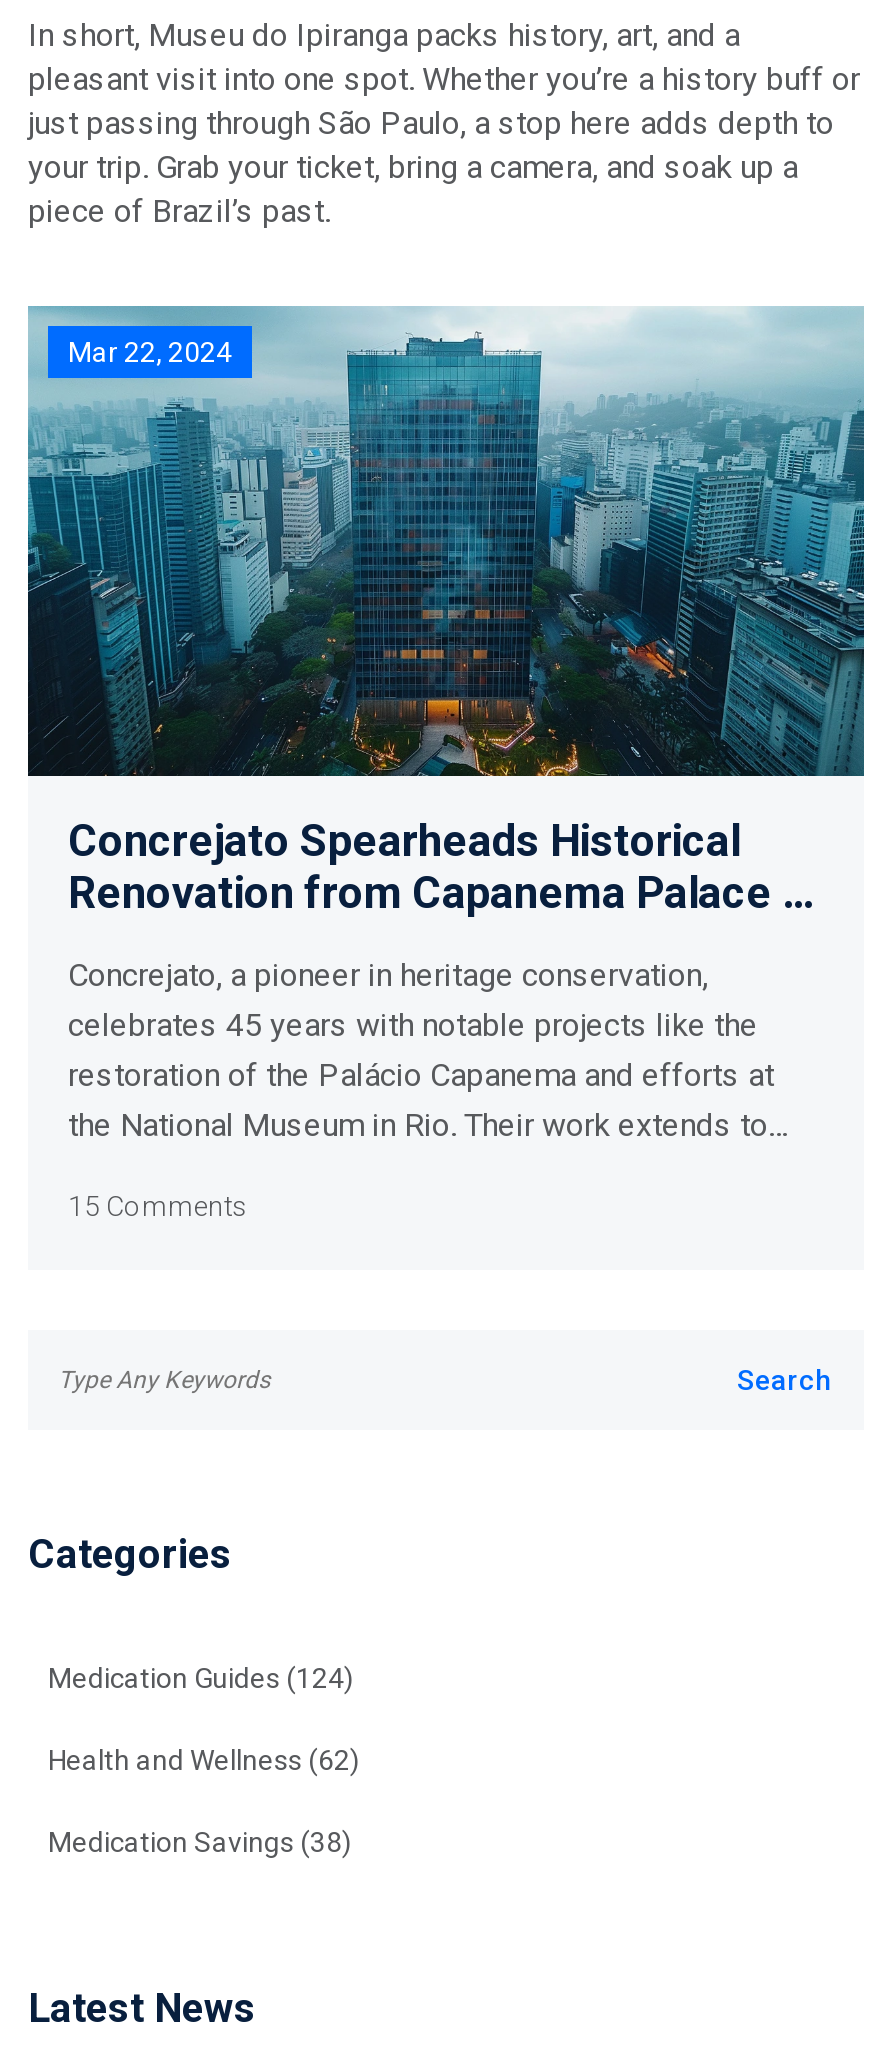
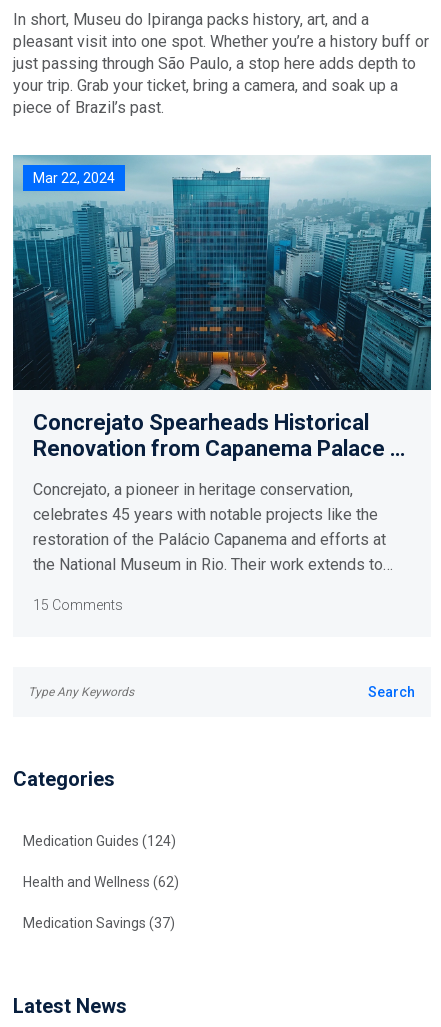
[48,1826,352,1858] Medication Savings (38) -> [23,915,175,931] Medication Savings (37)

